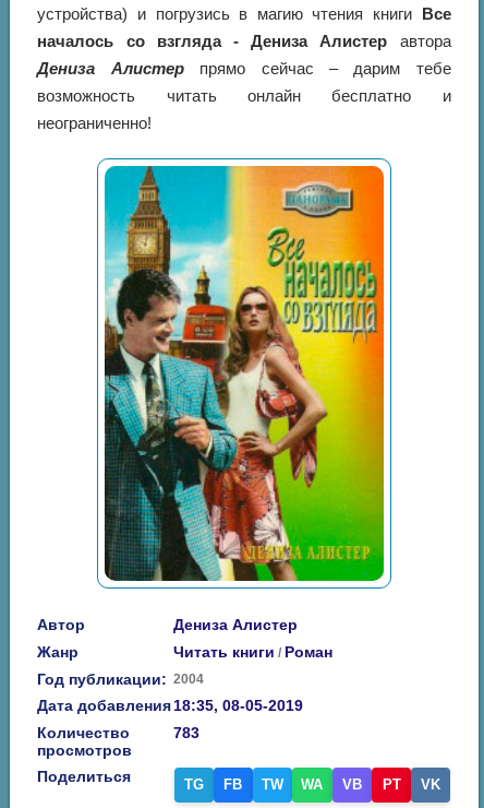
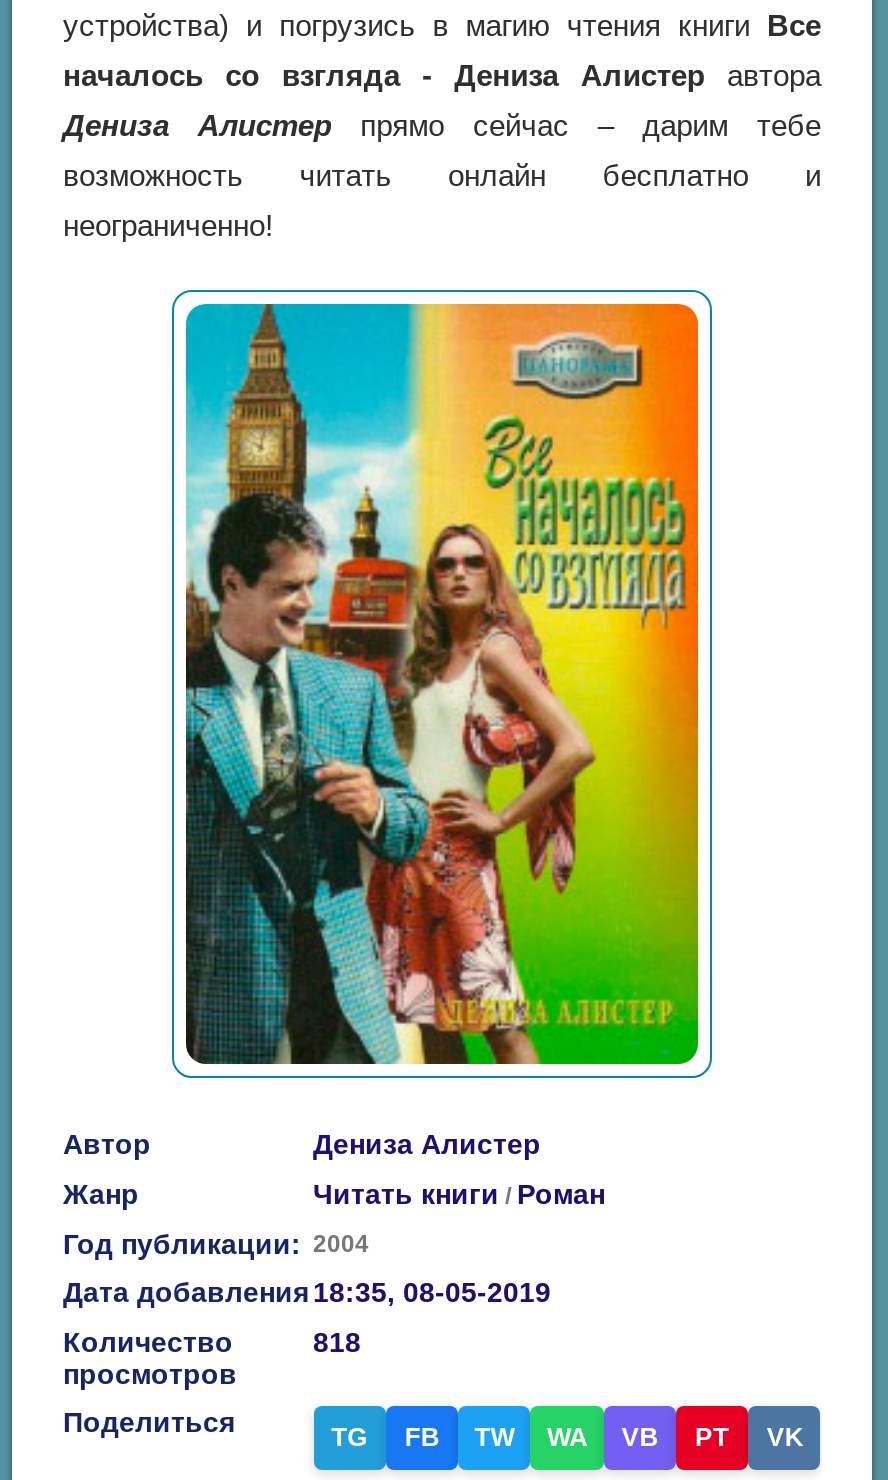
[174,724,200,742] 783 -> [313,1327,361,1359] 818

